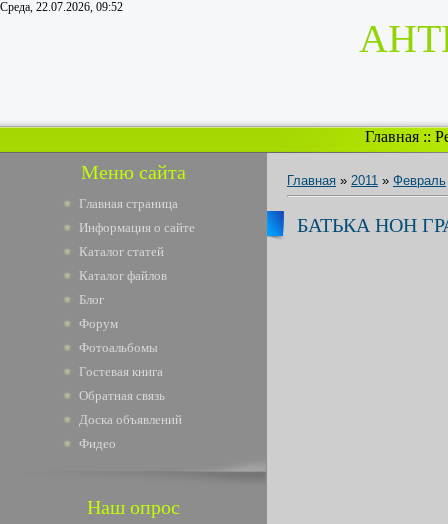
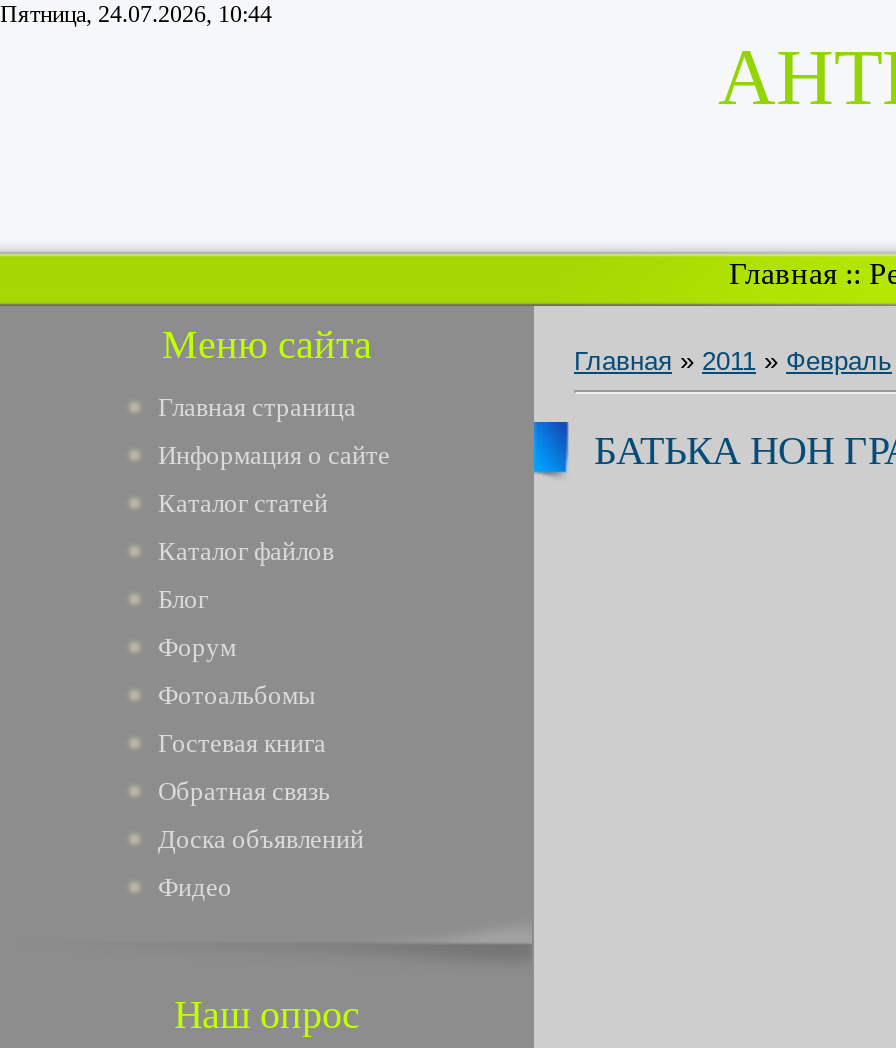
[0,0,123,14] Среда, 22.07.2026, 09:52 -> [0,0,272,28] Пятница, 24.07.2026, 10:44

